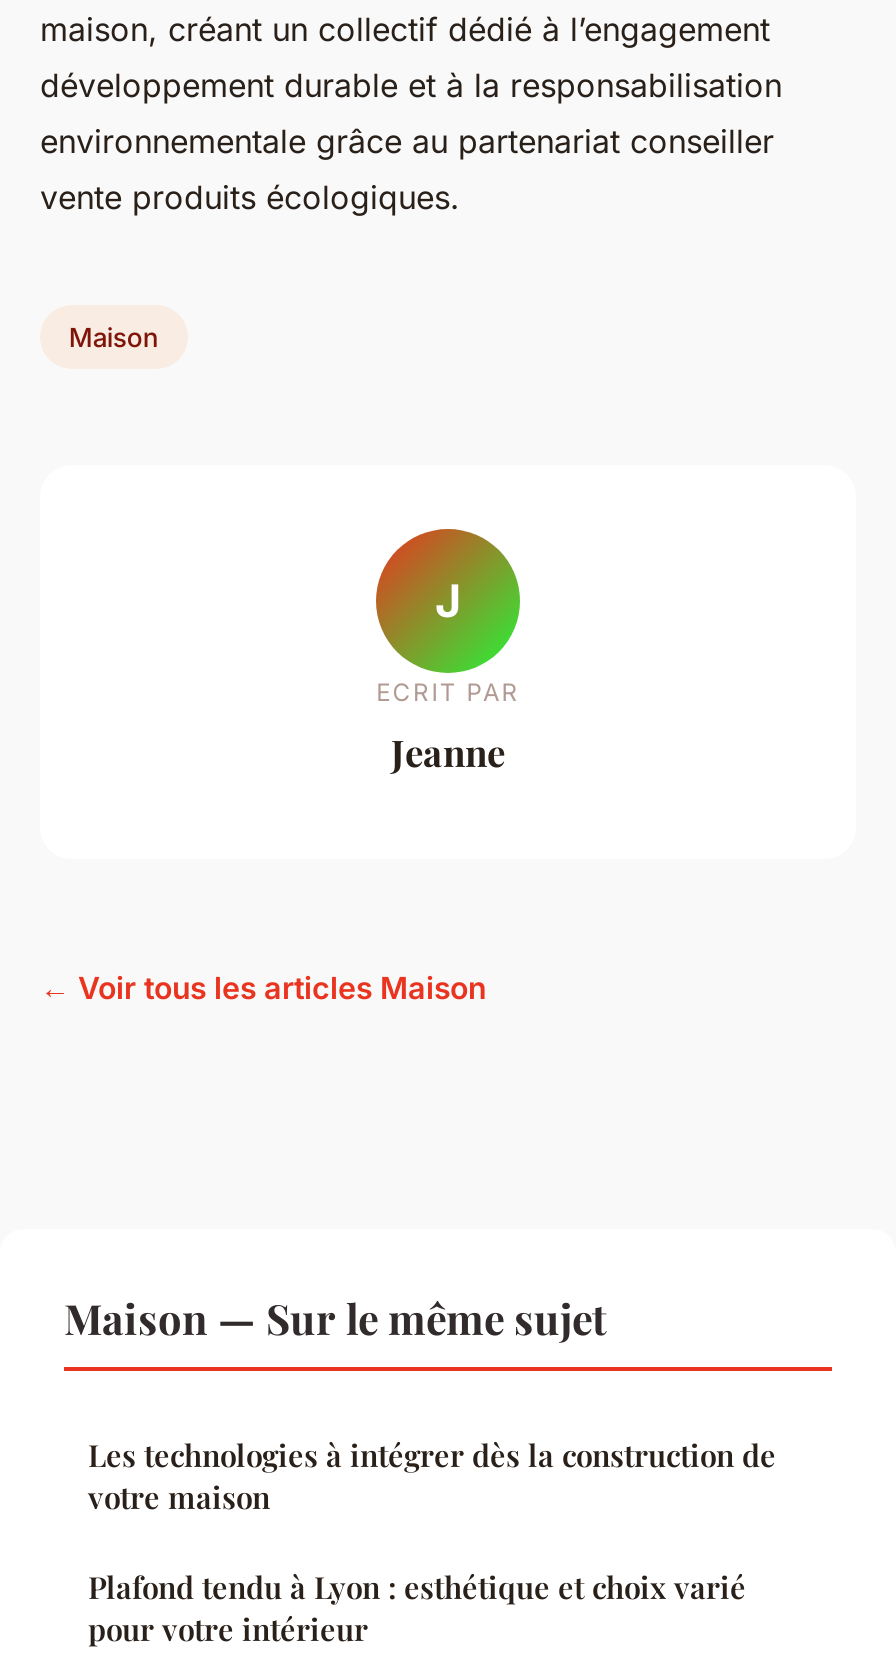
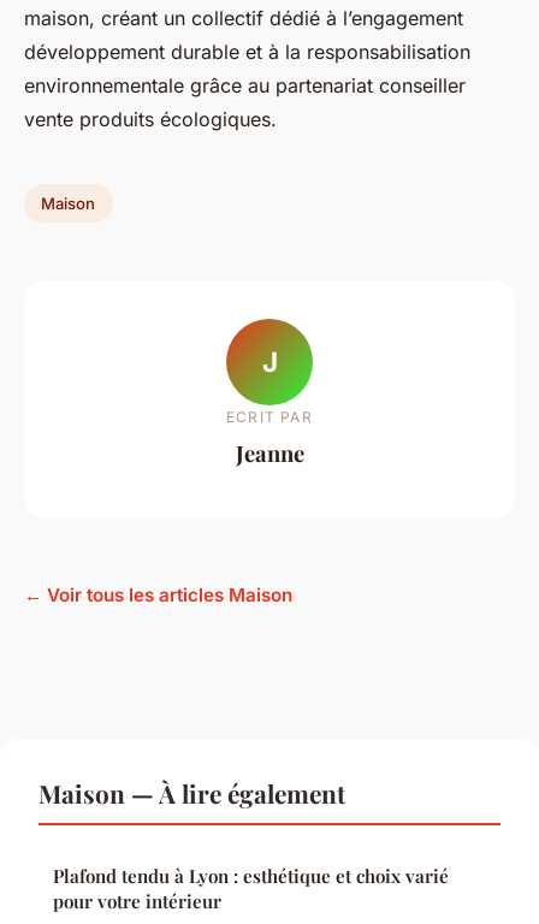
[64,1289,776,1517] Maison — Sur le même sujet | Les technologies à intégrer dès la construction de | votre maison -> [38,776,345,810] Maison — À lire également

